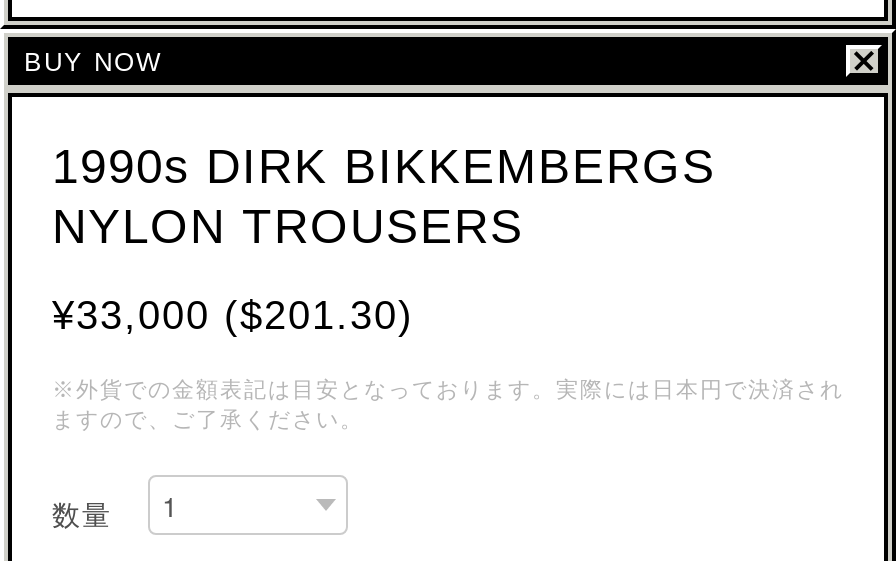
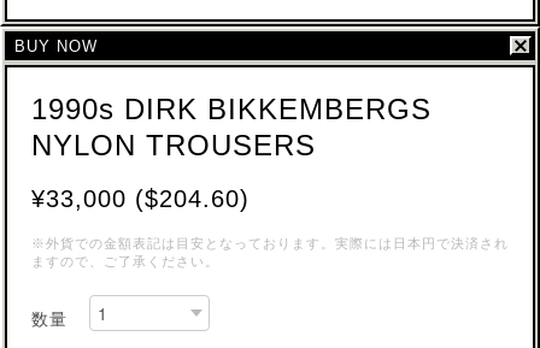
[52,293,414,337] ¥33,000 ($201.30) -> [31,185,250,212] ¥33,000 ($204.60)

